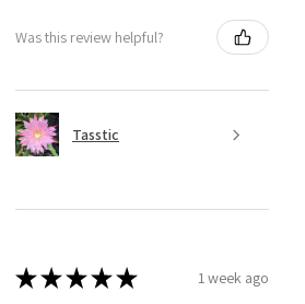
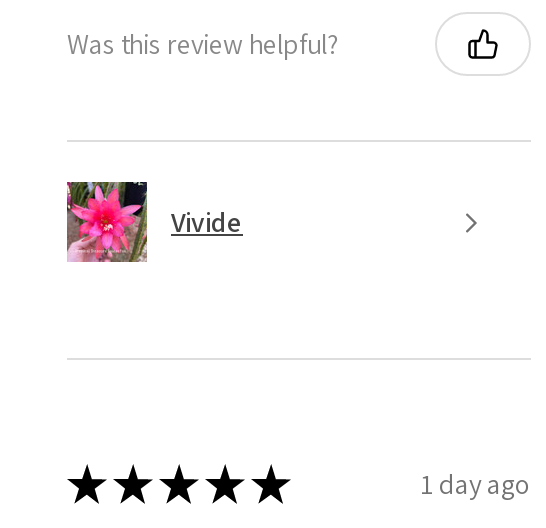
[14,113,119,157] [image] | Tasstic -> [65,182,243,264] [image] | Vivide
[198,268,269,287] 1 week ago -> [421,465,531,501] 1 day ago

